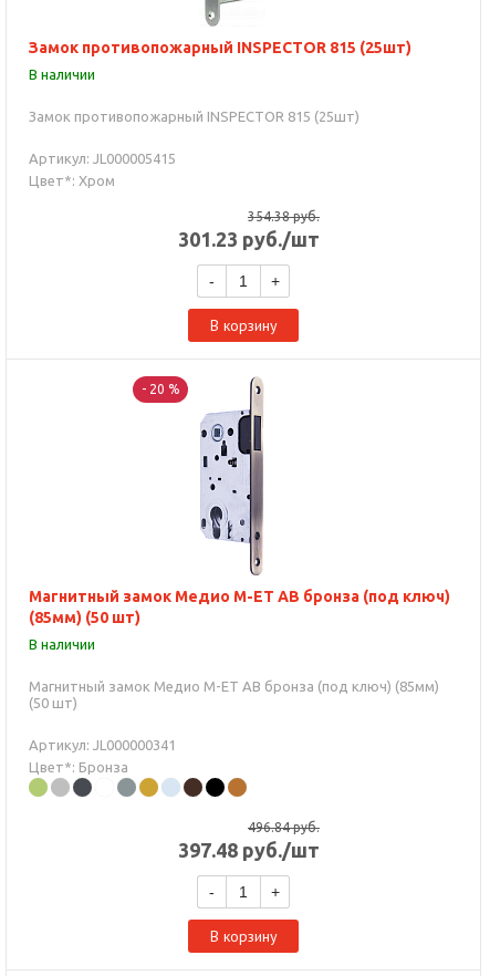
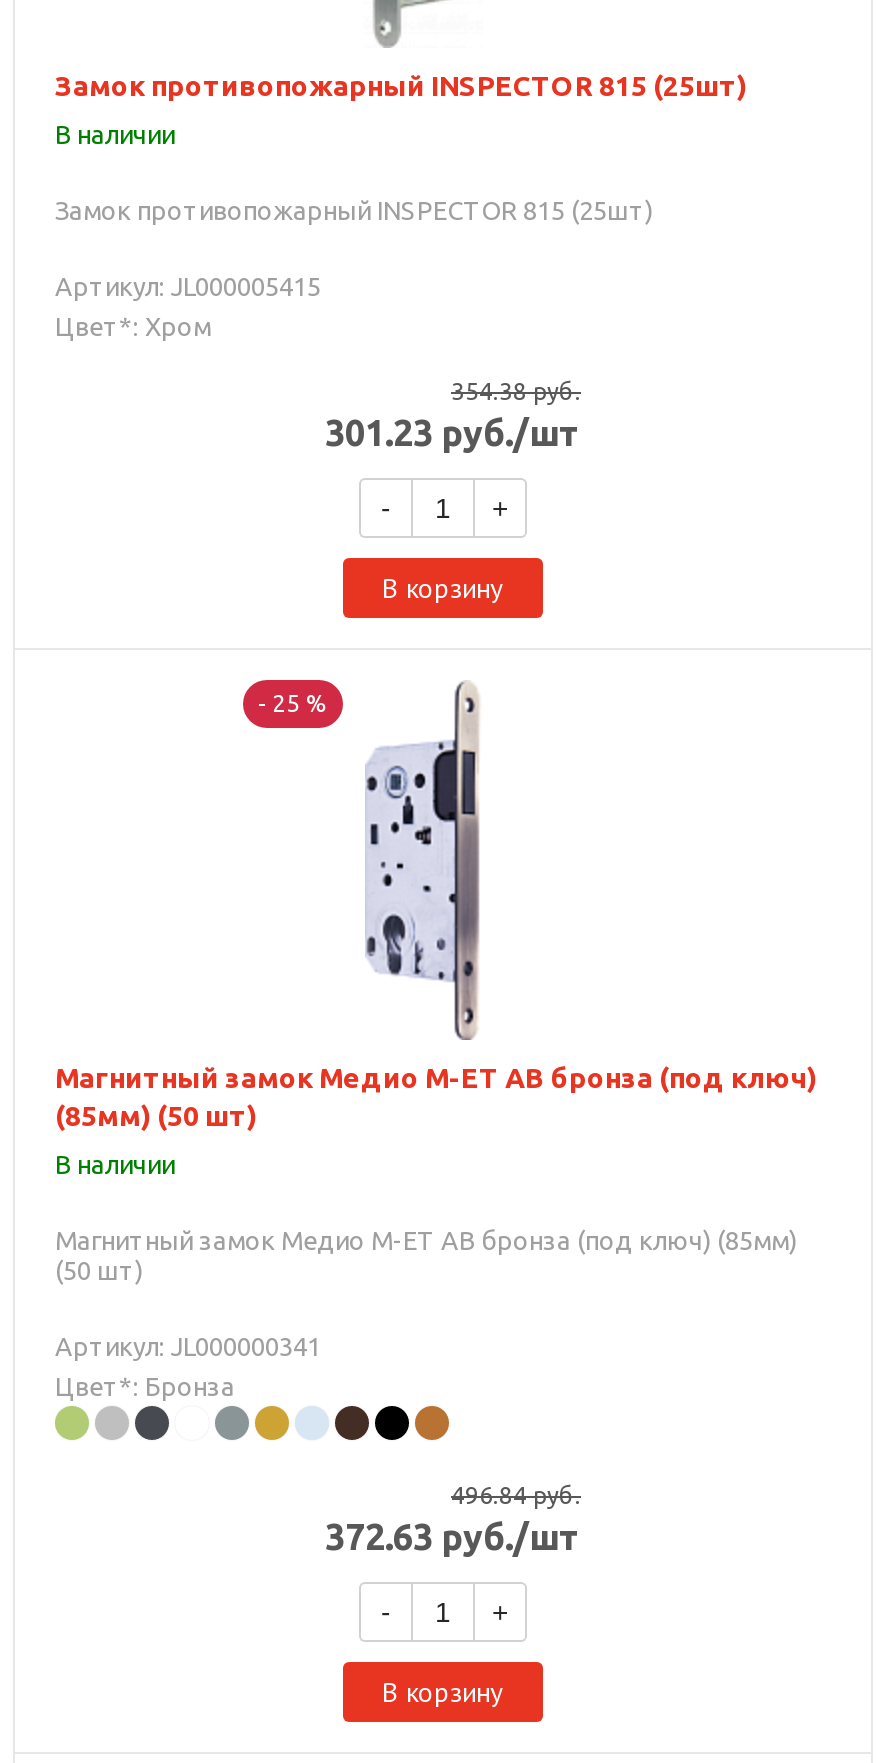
[141,382,180,396] - 20 % -> [258,690,328,716] - 25 %
[178,839,320,861] 397.48 руб./шт -> [325,1516,581,1556] 372.63 руб./шт

